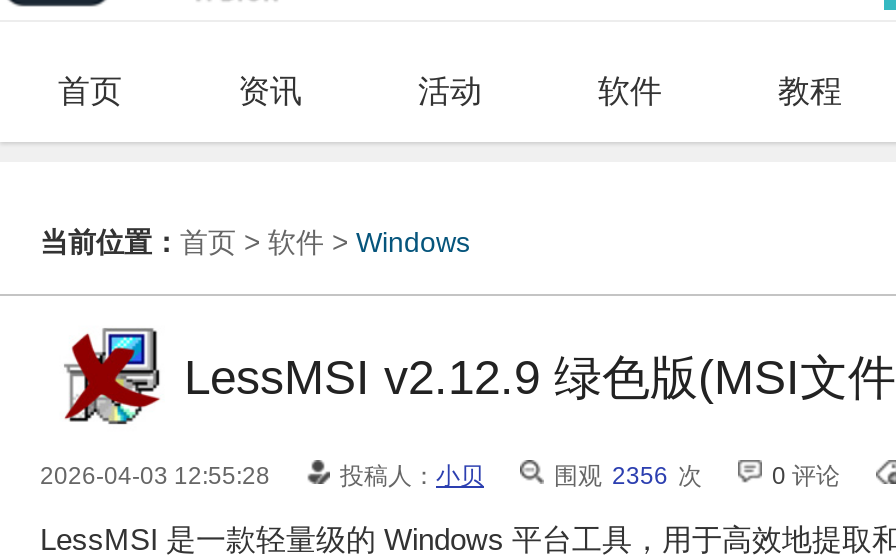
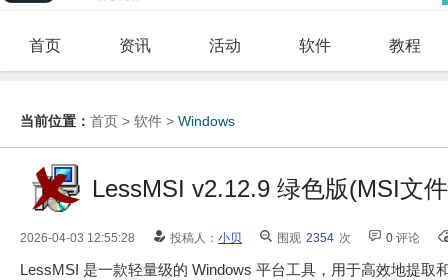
[554,462,702,490] 围观 2356 次 -> [277,231,351,245] 围观 2354 次

